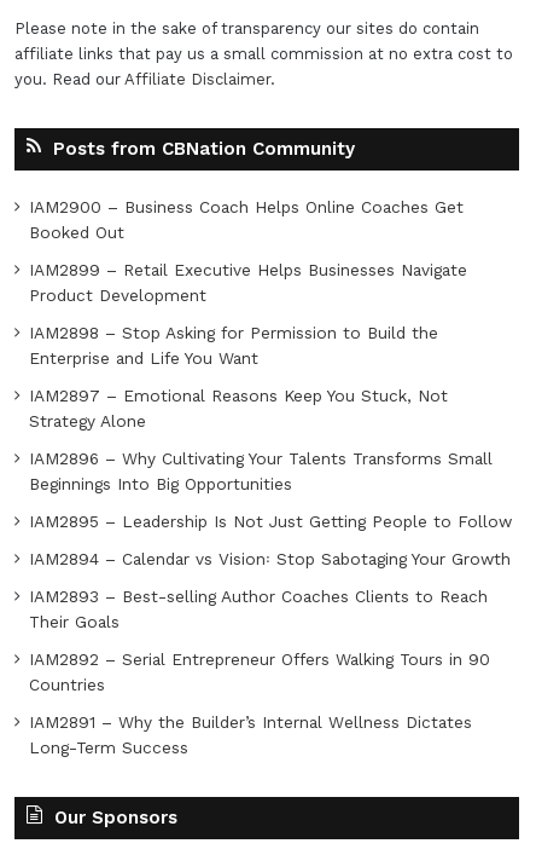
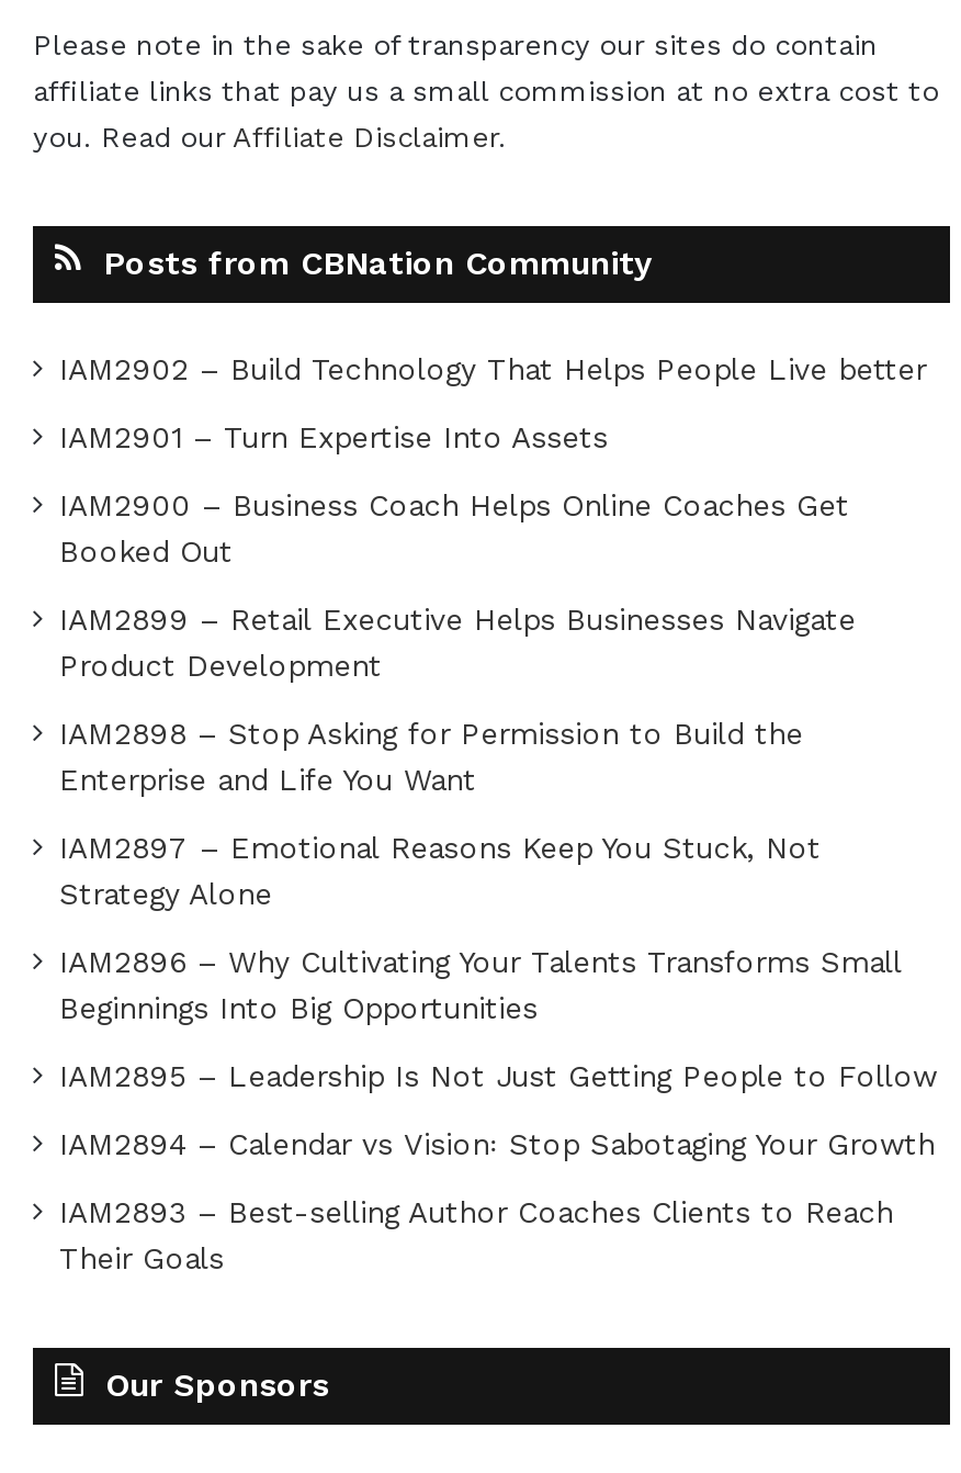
none -> [59,352,926,456] IAM2902 – Build Technology That Helps People Live better | IAM2901 – Turn Expertise Into Assets
moved [29,197,512,631] -> [59,488,937,1277]: IAM2900 – Business Coach Helps Online Coaches Get | Booked Out | IAM2899 – Retail Executive Helps Businesses Navigate | ... | IAM2893 – Best-selling Author Coaches Clients to Reach | Their Goals
[29,649,490,757] IAM2892 – Serial Entrepreneur Offers Walking Tours in 90 | Countries | IAM2891 – Why the Builder’s Internal Wellness Dictates | Long-Term Success -> none

